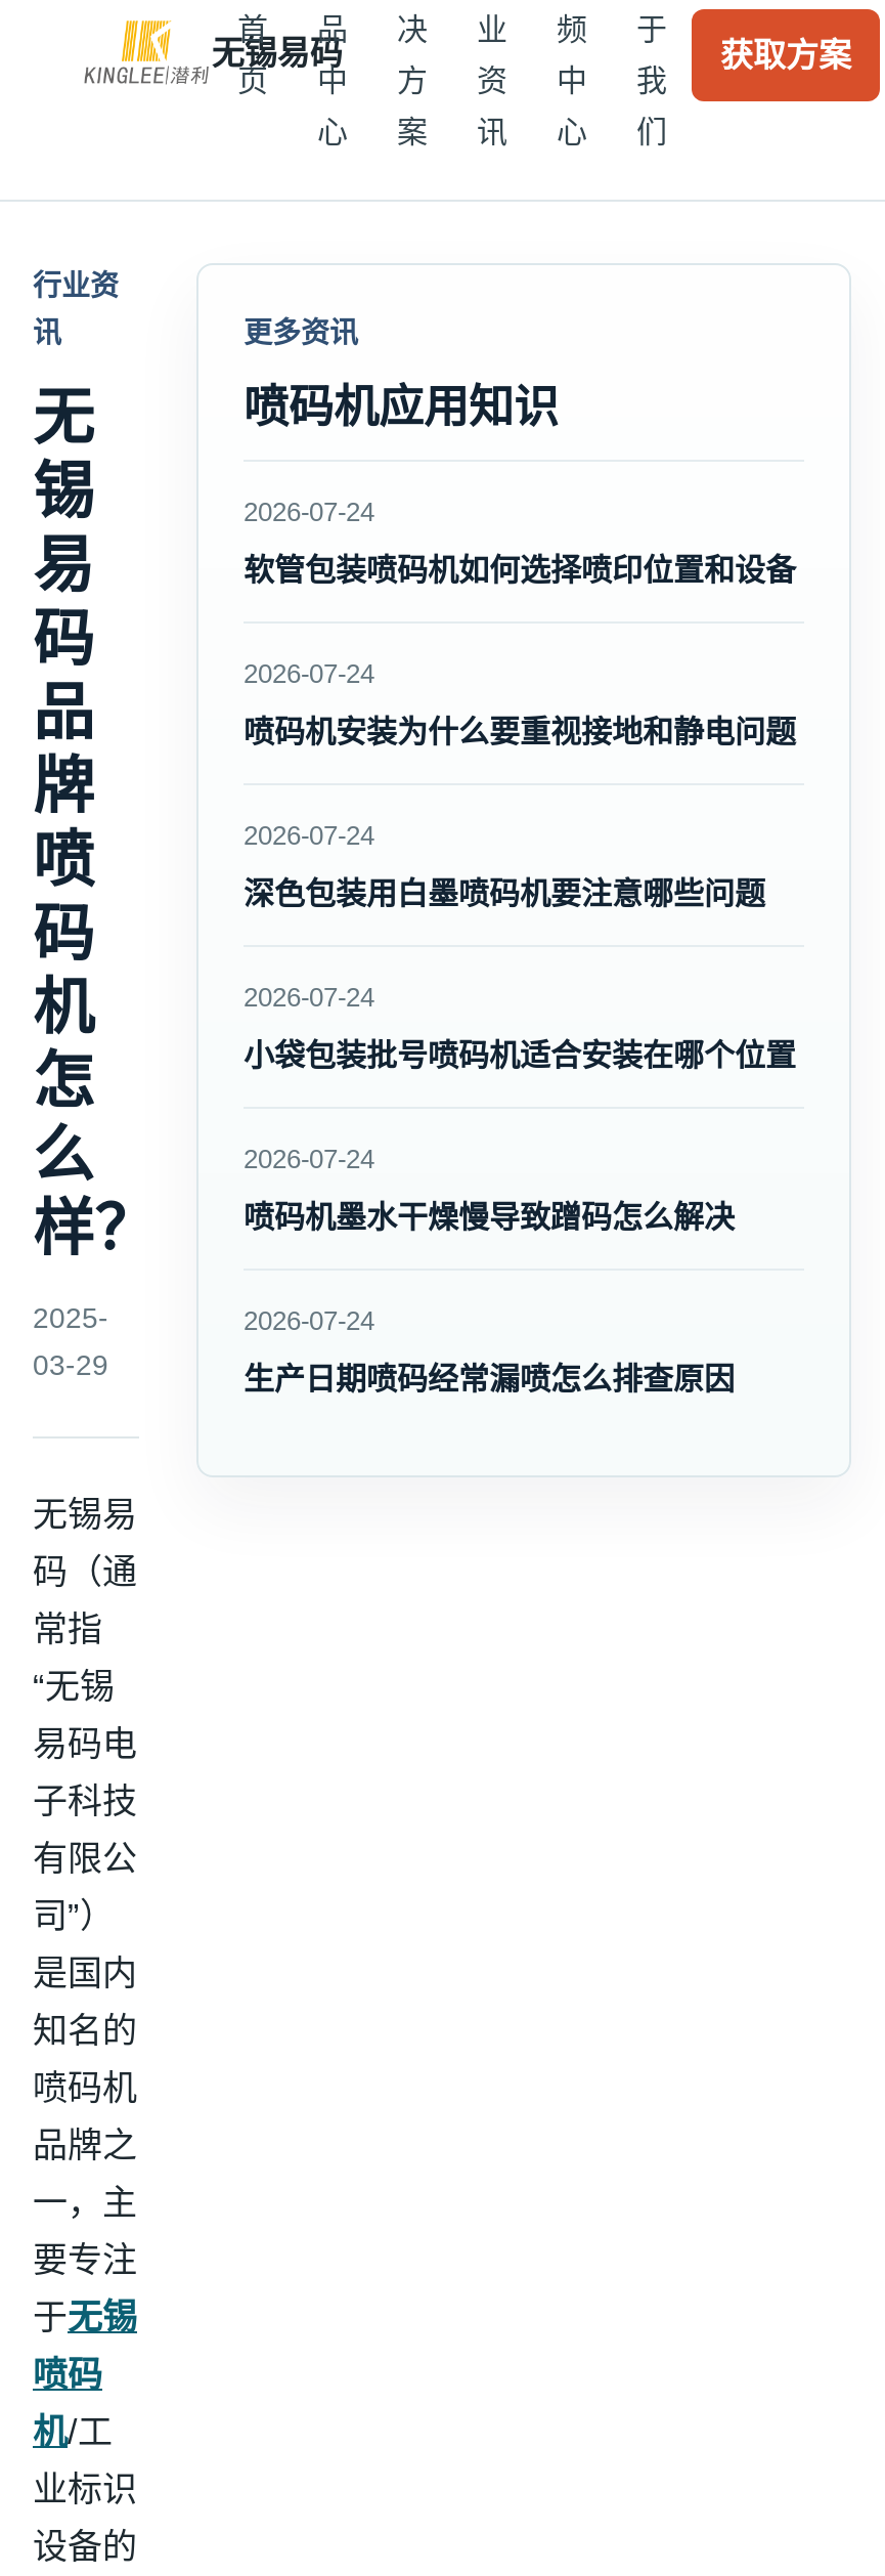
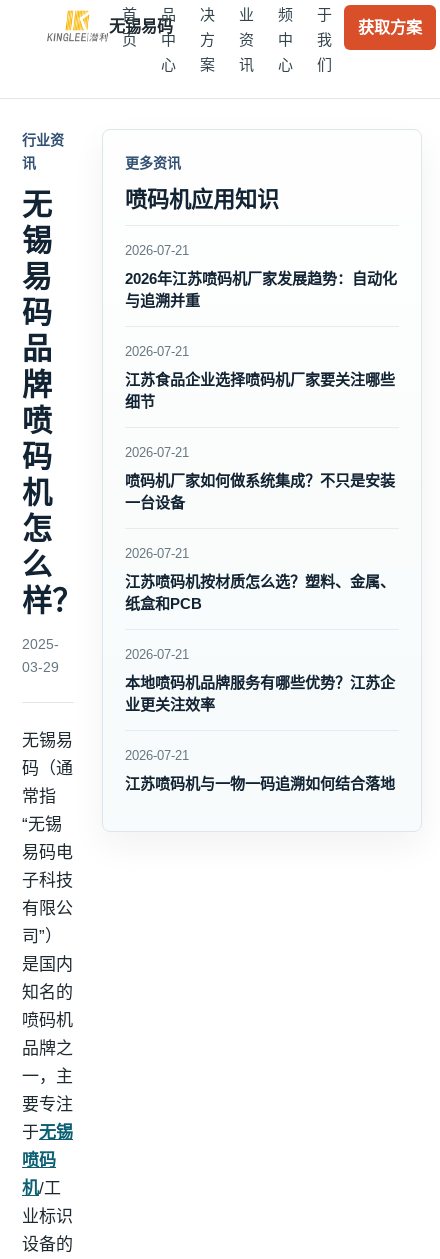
[244,497,374,527] 2026-07-24 -> [125,243,189,258] 2026-07-21
[244,552,796,587] 软管包装喷码机如何选择喷印位置和设备 -> [125,270,397,309] 2026年江苏喷码机厂家发展趋势：自动化 | 与追溯并重
[244,658,374,689] 2026-07-24 -> [125,344,189,359] 2026-07-21
[244,714,796,748] 喷码机安装为什么要重视接地和静电问题 -> [125,371,395,410] 江苏食品企业选择喷码机厂家要关注哪些 | 细节
[244,820,374,851] 2026-07-24 -> [125,445,189,460] 2026-07-21
[244,875,765,910] 深色包装用白墨喷码机要注意哪些问题 -> [125,472,395,511] 喷码机厂家如何做系统集成？不只是安装 | 一台设备
[244,982,374,1013] 2026-07-24 -> [125,546,189,561] 2026-07-21
[244,1037,796,1072] 小袋包装批号喷码机适合安装在哪个位置 -> [125,573,395,612] 江苏喷码机按材质怎么选？塑料、金属、 | 纸盒和PCB
[244,1144,374,1174] 2026-07-24 -> [125,647,189,662] 2026-07-21
[244,1199,735,1234] 喷码机墨水干燥慢导致蹭码怎么解决 -> [125,674,395,713] 本地喷码机品牌服务有哪些优势？江苏企 | 业更关注效率
[244,1305,374,1336] 2026-07-24 -> [125,748,189,763] 2026-07-21
[244,1361,735,1396] 生产日期喷码经常漏喷怎么排查原因 -> [125,775,395,792] 江苏喷码机与一物一码追溯如何结合落地

